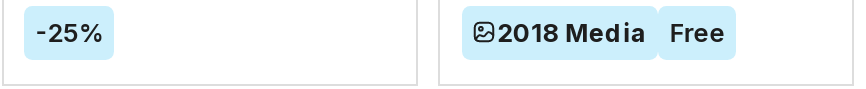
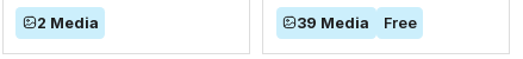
[35,17,103,47] -25% -> [37,14,99,32] 2 Media
[497,17,725,47] 2018 Media Free -> [297,14,417,32] 39 Media Free

